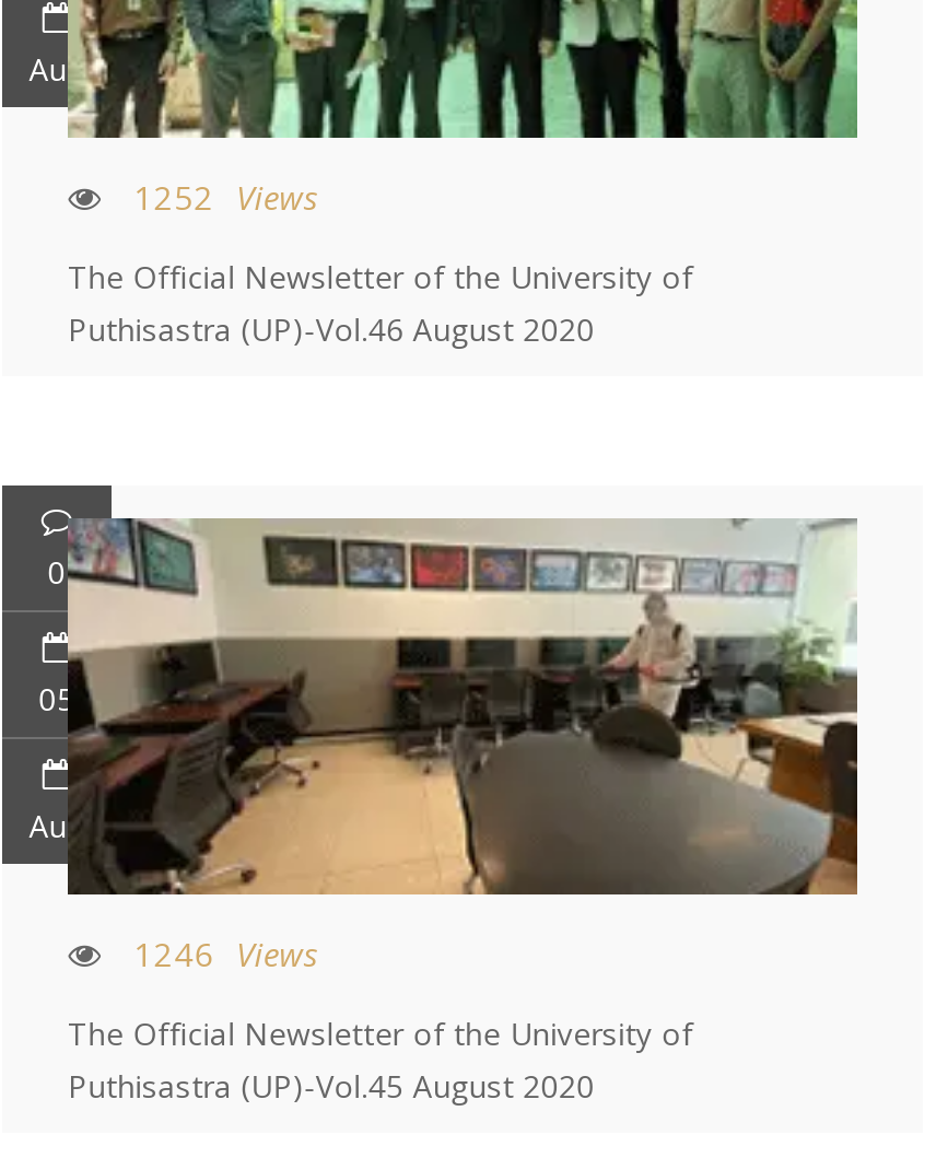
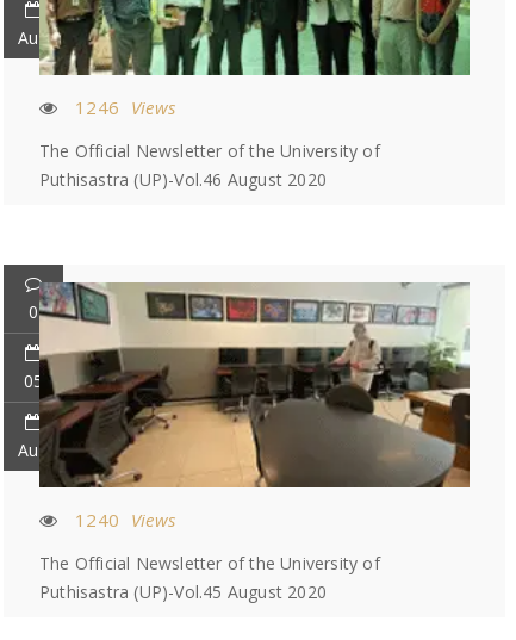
[134,175,317,219] 1252 Views -> [75,96,175,119] 1246 Views
[134,932,317,976] 1246 Views -> [75,508,175,532] 1240 Views

